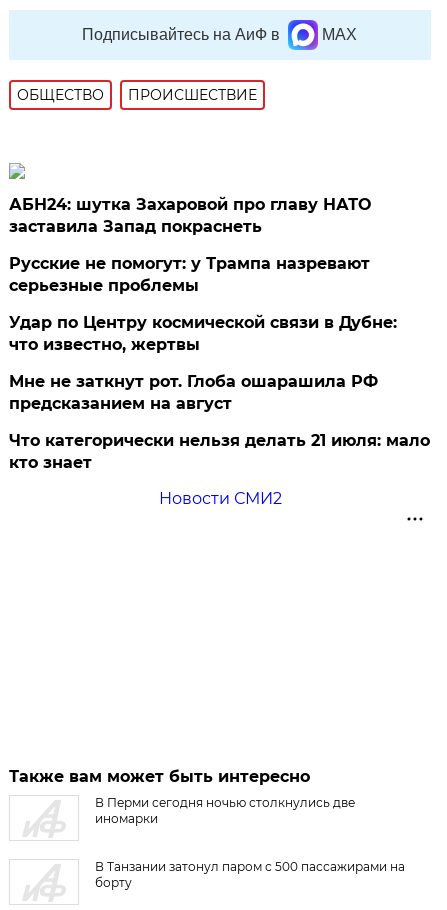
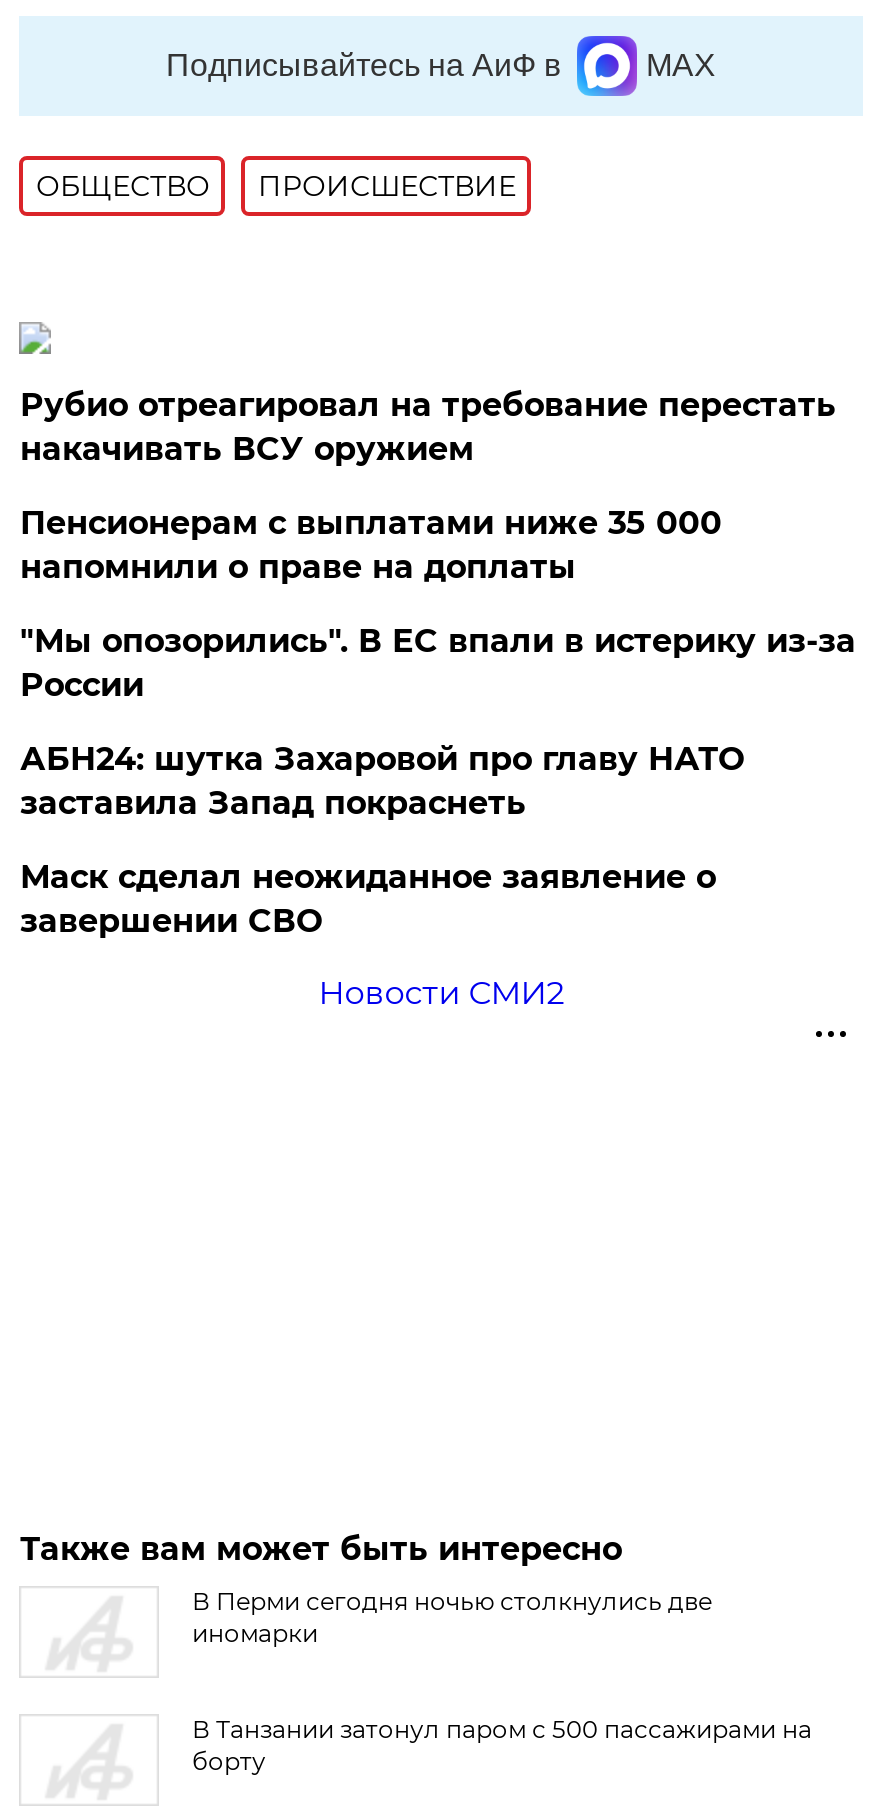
none -> [20,386,856,704] Рубио отреагировал на требование перестать | накачивать ВСУ оружием | Пенсионерам с выплатами ниже 35 000 | напомнили о праве на доплаты | "Мы опозорились". В ЕС впали в истерику из-за | России
moved [9,195,371,236] -> [20,740,744,822]: АБН24: шутка Захаровой про главу НАТО | заставила Запад покраснеть
[9,254,430,472] Русские не помогут: у Трампа назревают | серьезные проблемы | Удар по Центру космической связи в Дубне: | что известно, жертвы | Мне не заткнут рот. Глоба ошарашила РФ | предсказанием на август | Что категорически нельзя делать 21 июля: мало | кто знает -> [20,858,716,940] Маск сделал неожиданное заявление о | завершении СВО

